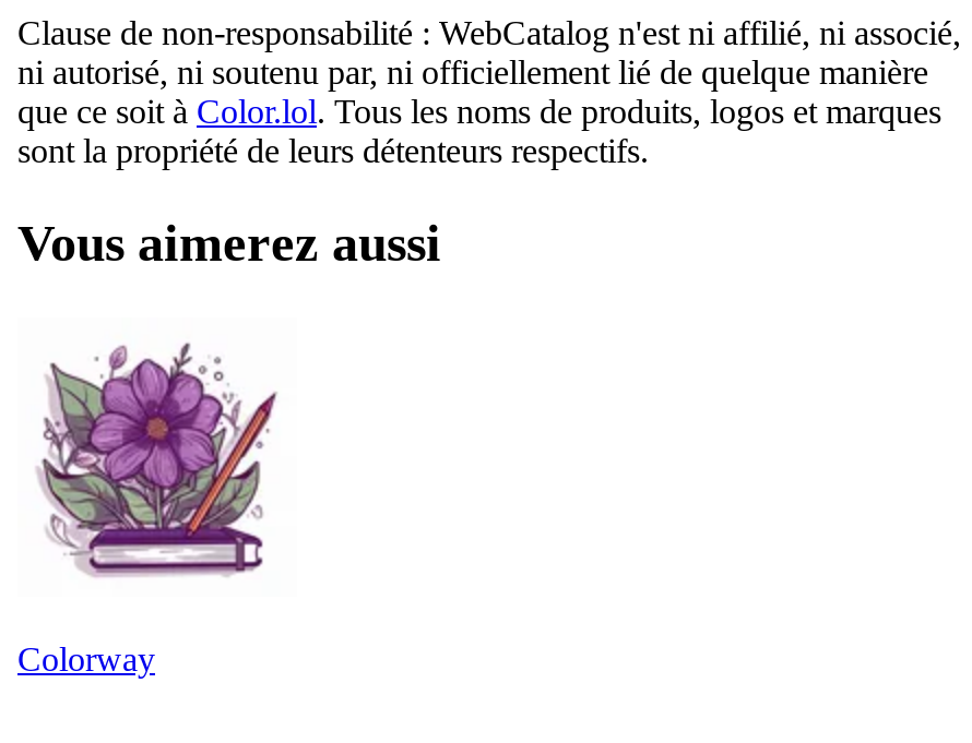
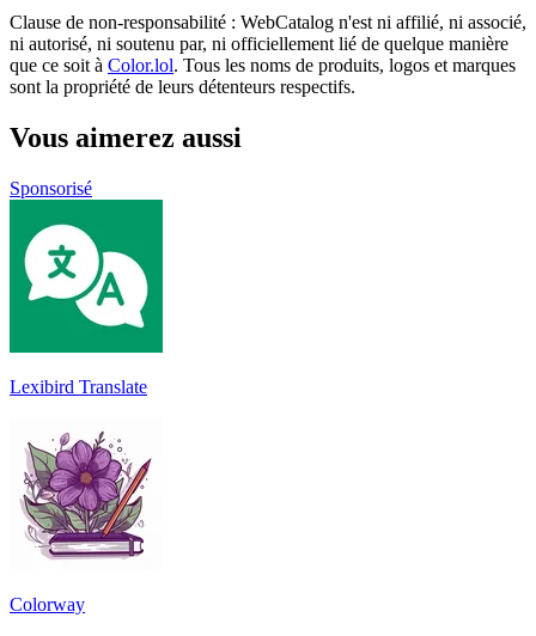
none -> [8,198,164,397] [image] | Lexibird Translate
none -> [10,178,92,198] Sponsorisé

